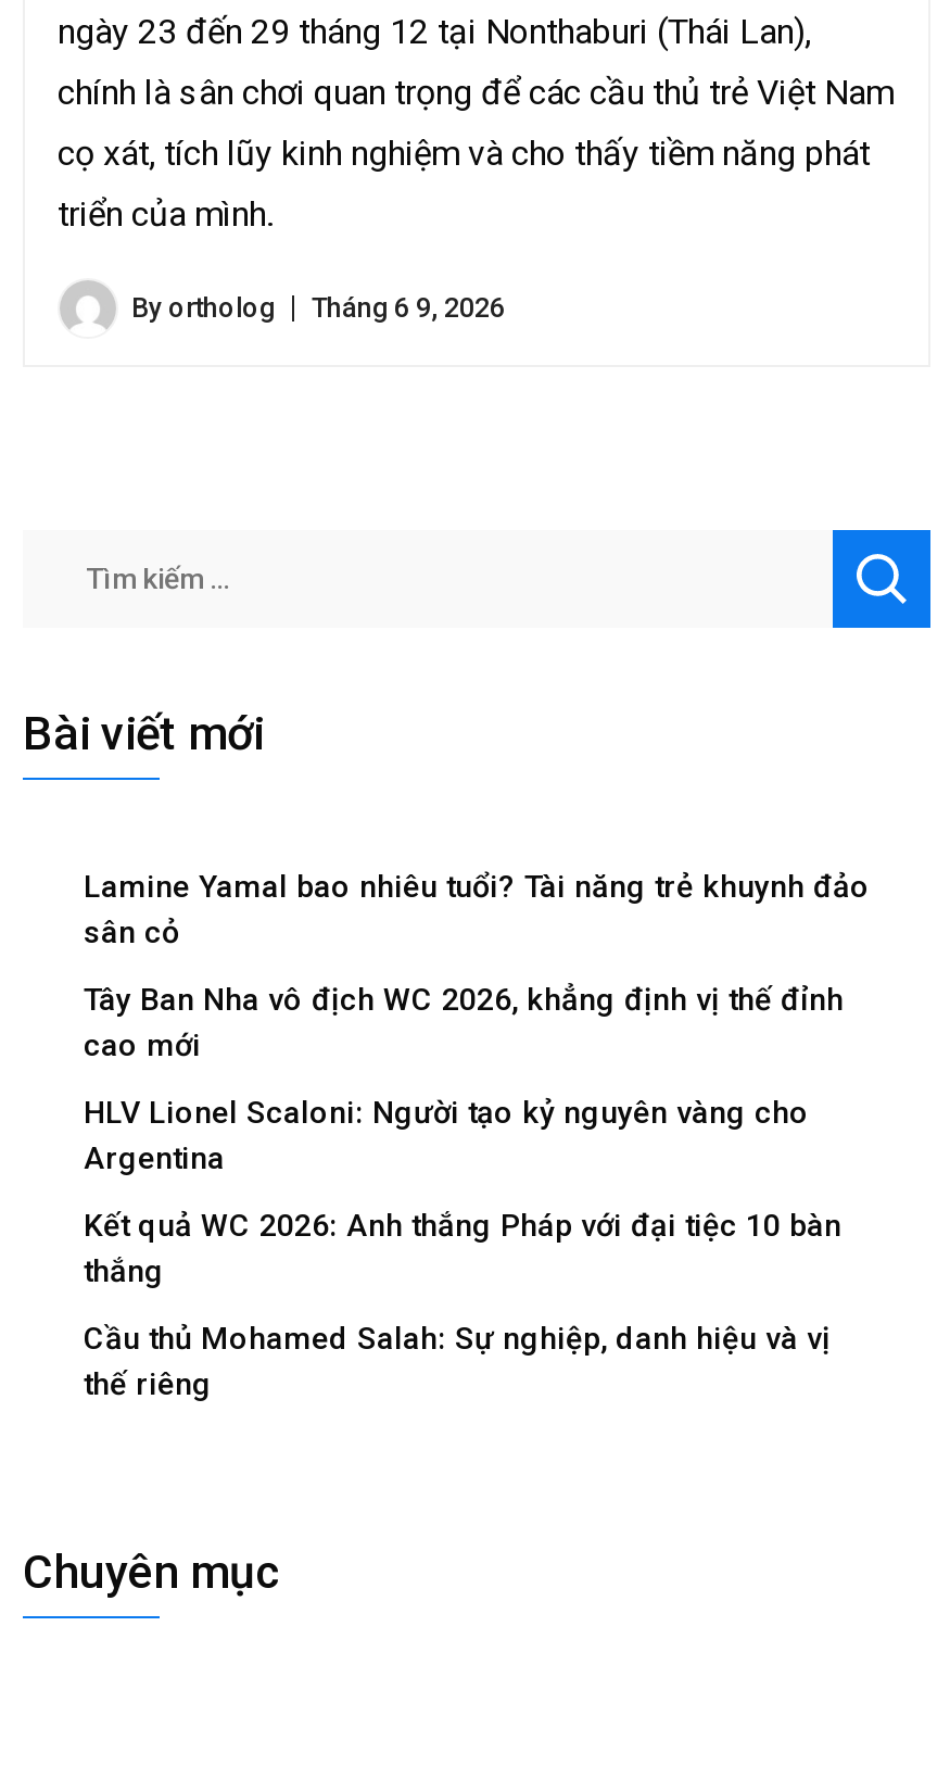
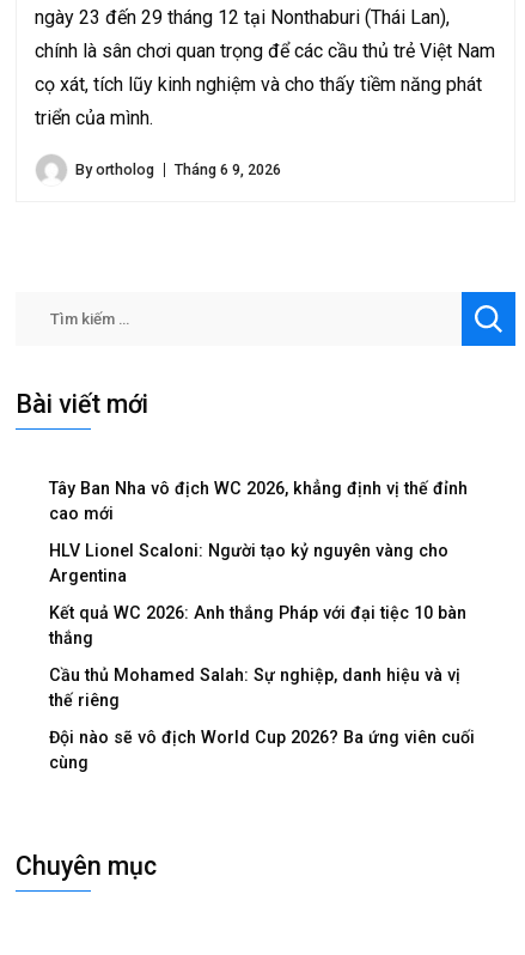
[84,870,870,950] Lamine Yamal bao nhiêu tuổi? Tài năng trẻ khuynh đảo | sân cỏ -> none
moved [84,983,844,1402] -> [49,479,468,710]: Tây Ban Nha vô địch WC 2026, khẳng định vị thế đỉnh | cao mới | HLV Lionel Scaloni: Người tạo kỷ nguyên vàng cho | Argentina | Kết quả WC 2026: Anh thắng Pháp với đại tiệc 10 bàn | thắng | Cầu thủ Mohamed Salah: Sự nghiệp, danh hiệu và vị | thế riêng
none -> [49,728,475,772] Đội nào sẽ vô địch World Cup 2026? Ba ứng viên cuối | cùng

